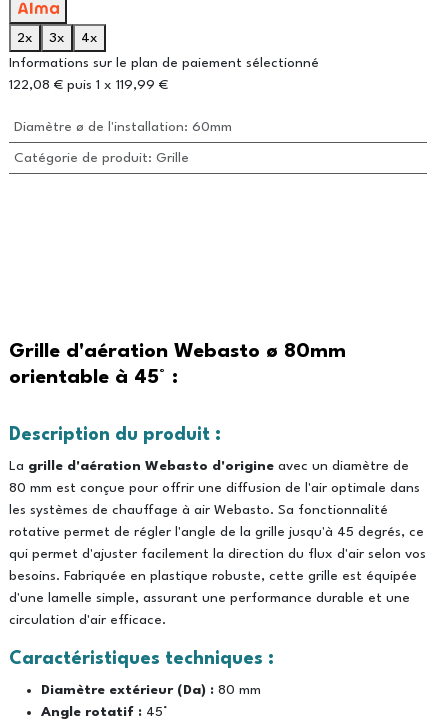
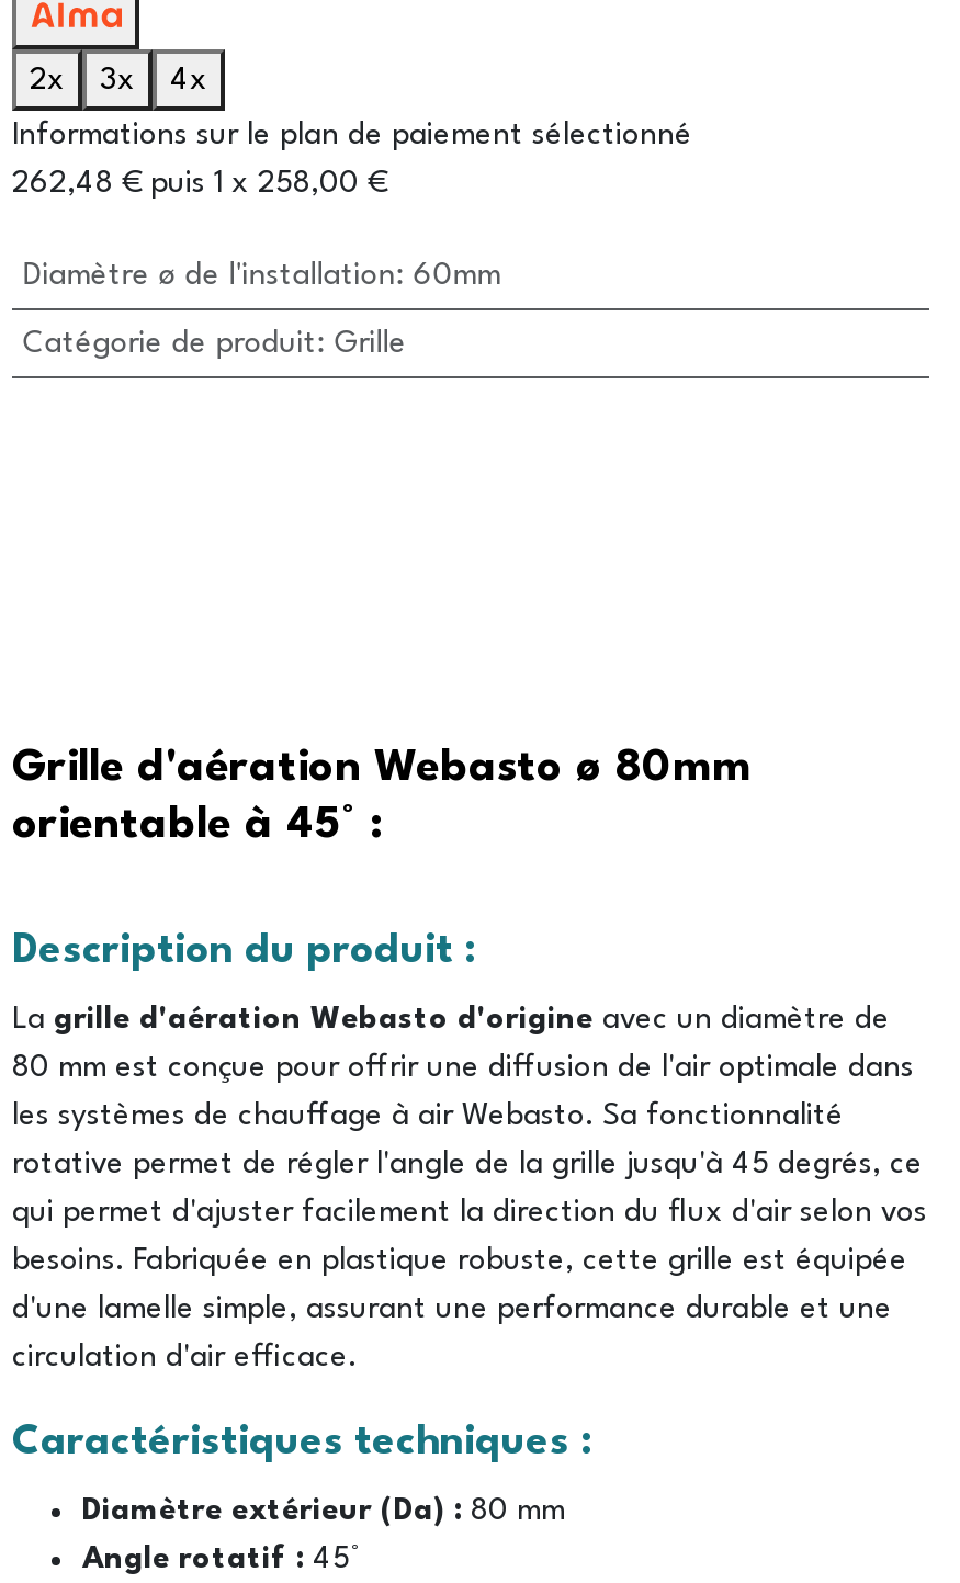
[9,78,168,92] 122,08 € puis 1 x 119,99 € -> [12,167,387,198] 262,48 € puis 1 x 258,00 €

